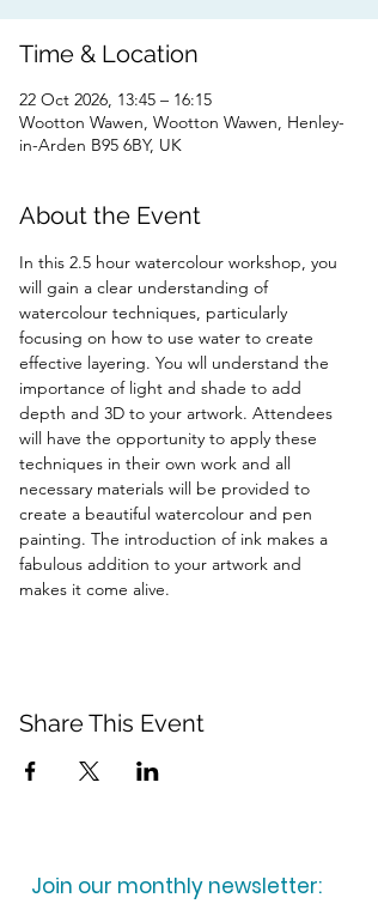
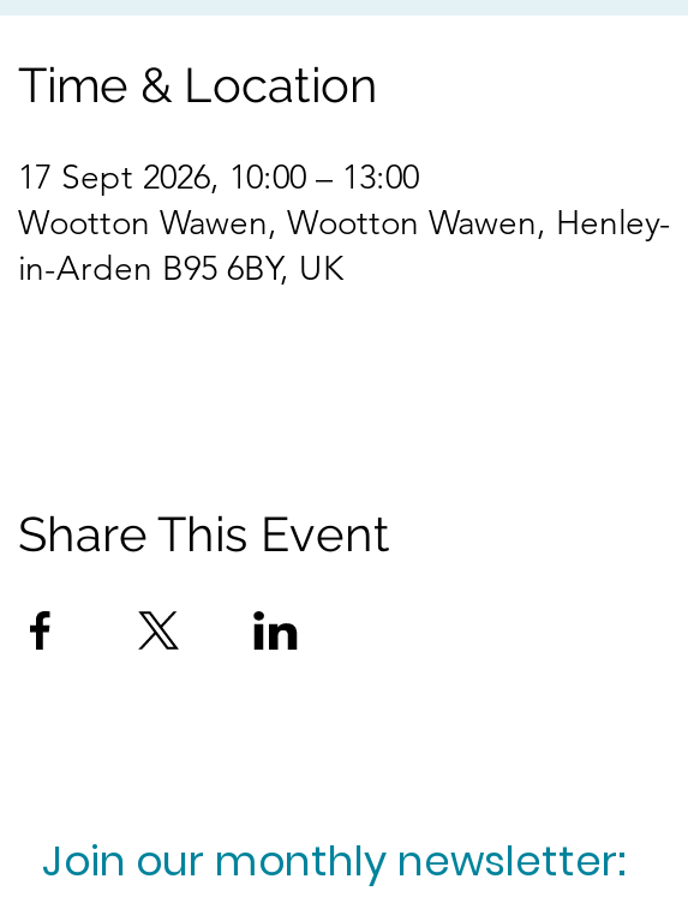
[19,89,212,111] 22 Oct 2026, 13:45 – 16:15 -> [18,156,419,199] 17 Sept 2026, 10:00 – 13:00
[19,202,342,600] About the Event | In this 2.5 hour watercolour workshop, you | will gain a clear understanding of | watercolour techniques, particularly | focusing on how to use water to create | effective layering. You wll understand the | importance of light and shade to add | depth and 3D to your artwork. Attendees | will have the opportunity to apply these | techniques in their own work and all | necessary materials will be provided to | create a beautiful watercolour and pen | painting. The introduction of ink makes a | fabulous addition to your artwork and | makes it come alive. -> none

